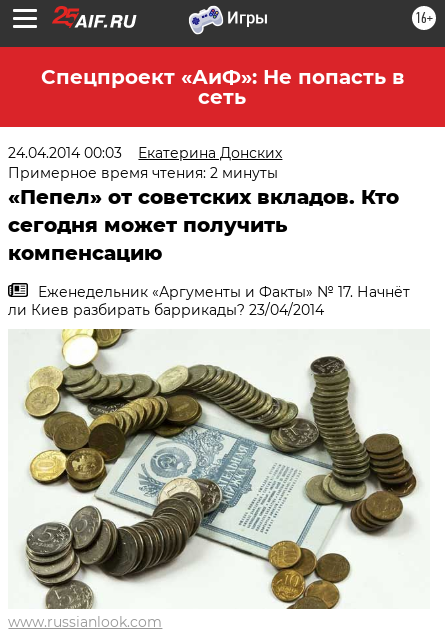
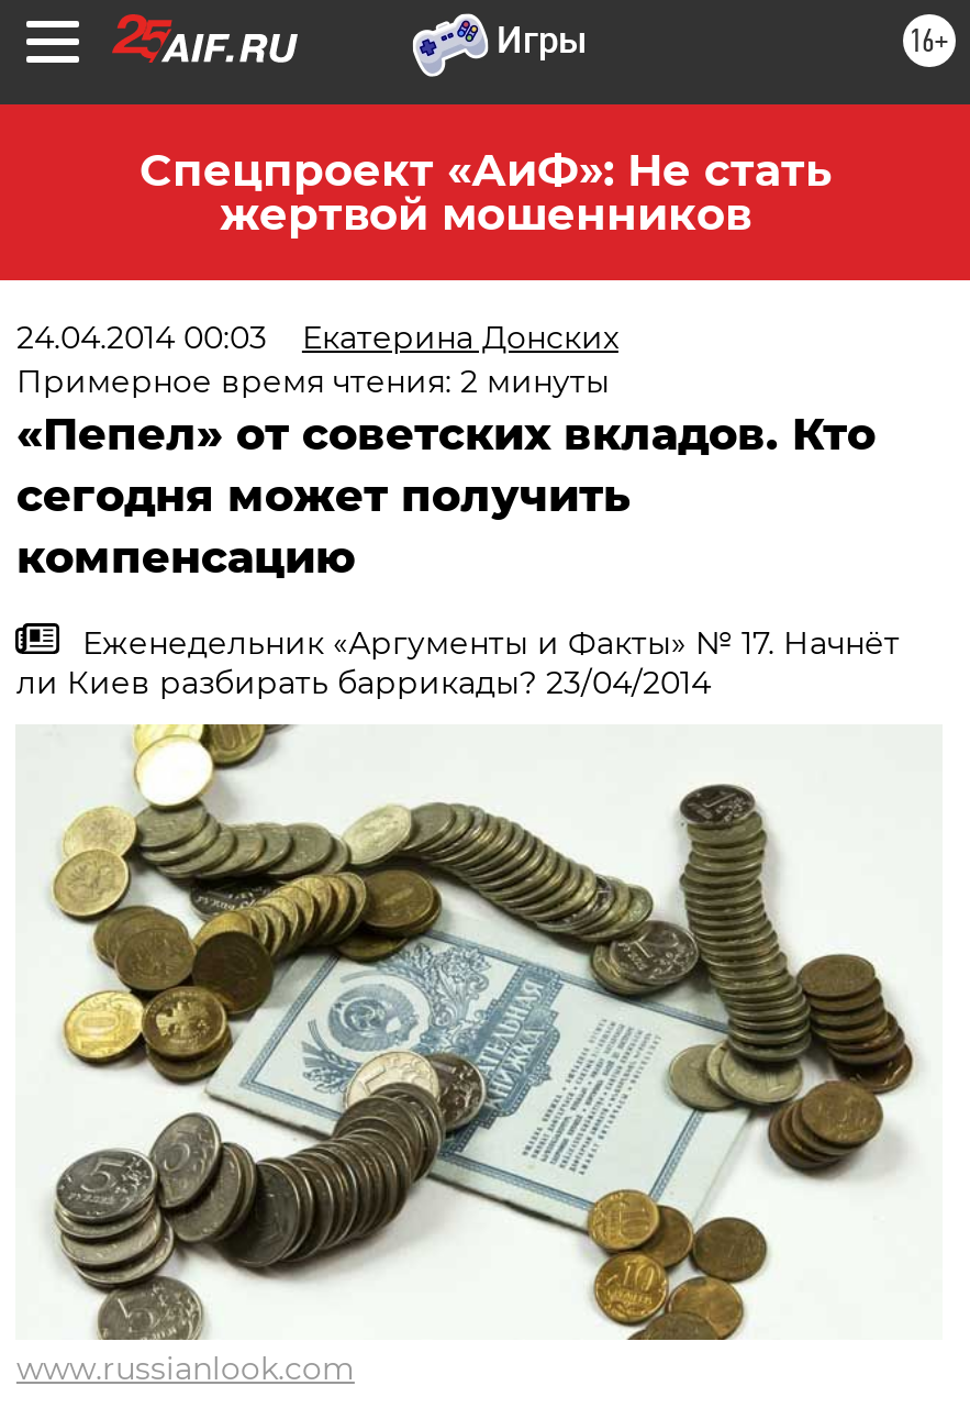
[40,65,403,109] Спецпроект «АиФ»: Не попасть в | сеть -> [140,144,832,241] Спецпроект «АиФ»: Не стать | жертвой мошенников

